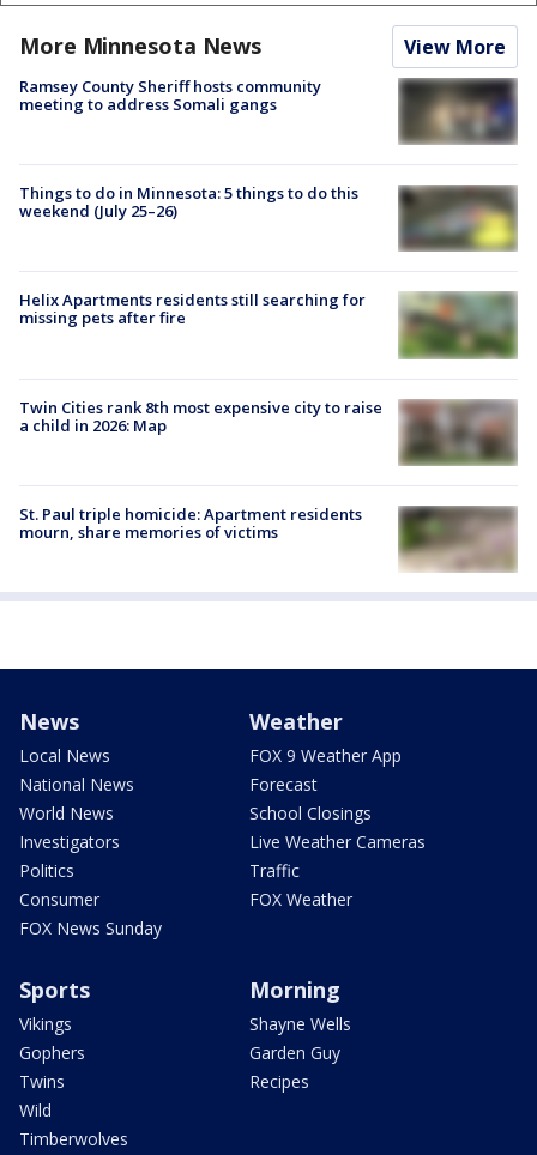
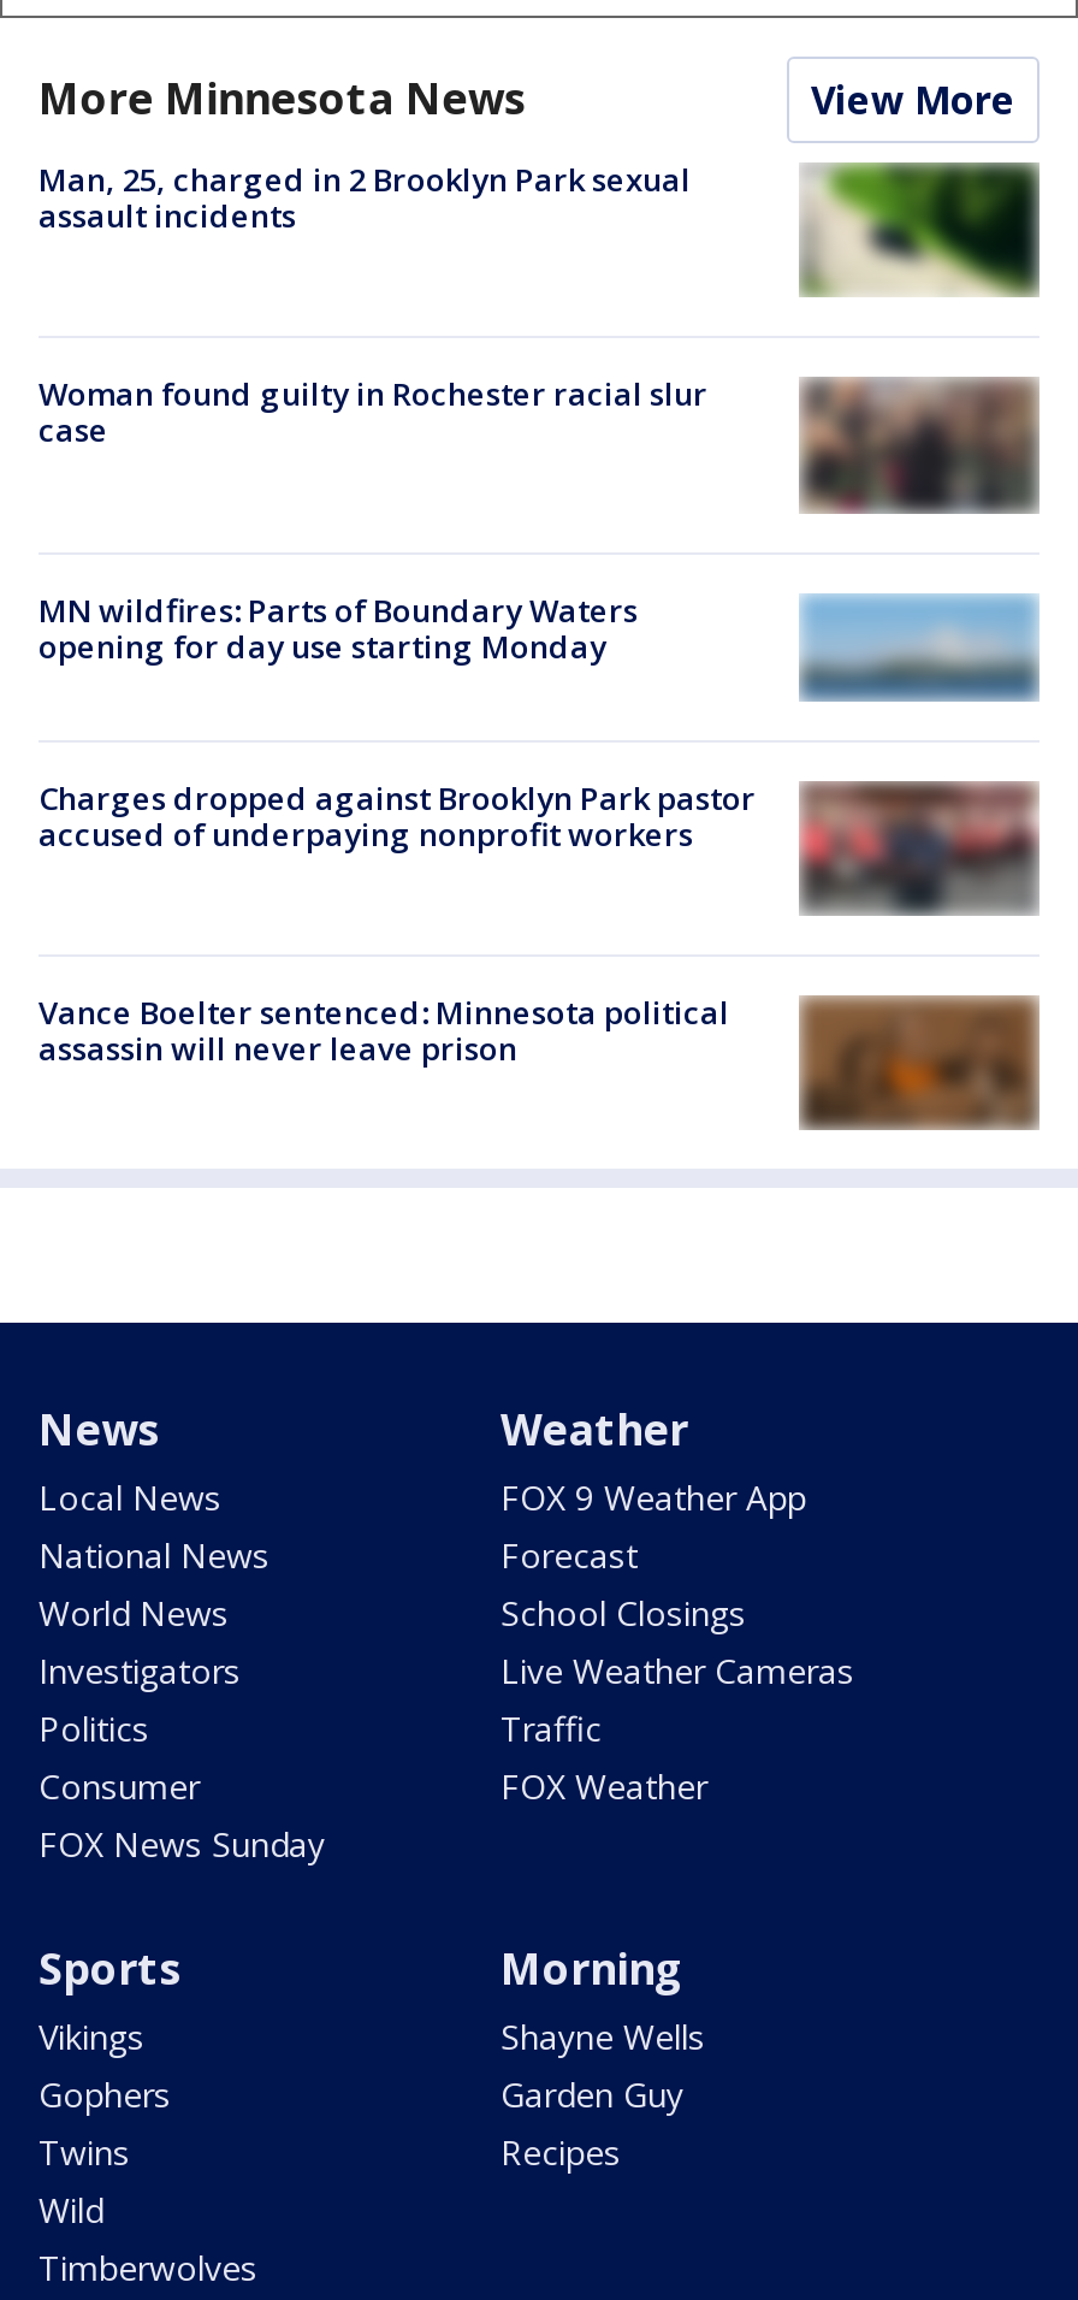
[19,75,321,115] Ramsey County Sheriff hosts community | meeting to address Somali gangs -> [38,157,691,237] Man, 25, charged in 2 Brooklyn Park sexual | assault incidents
[398,78,518,145] [image] -> [801,162,1035,297] [image]
[19,182,517,252] [image] | Things to do in Minnesota: 5 things to do this | weekend (July 25–26) -> [38,372,1037,514] [image] | Woman found guilty in Rochester racial slur | case
[19,289,366,329] Helix Apartments residents still searching for | missing pets after fire -> [38,587,638,667] MN wildfires: Parts of Boundary Waters | opening for day use starting Monday
[398,291,518,359] [image] -> [799,593,1039,702] [image]
[19,396,513,465] [image] | Twin Cities rank 8th most expensive city to raise | a child in 2026: Map -> [38,775,1035,909] [image] | Charges dropped against Brooklyn Park pastor | accused of underpaying nonprofit workers
[19,503,515,572] [image] | St. Paul triple homicide: Apartment residents | mourn, share memories of victims -> [38,990,1037,1128] [image] | Vance Boelter sentenced: Minnesota political | assassin will never leave prison

